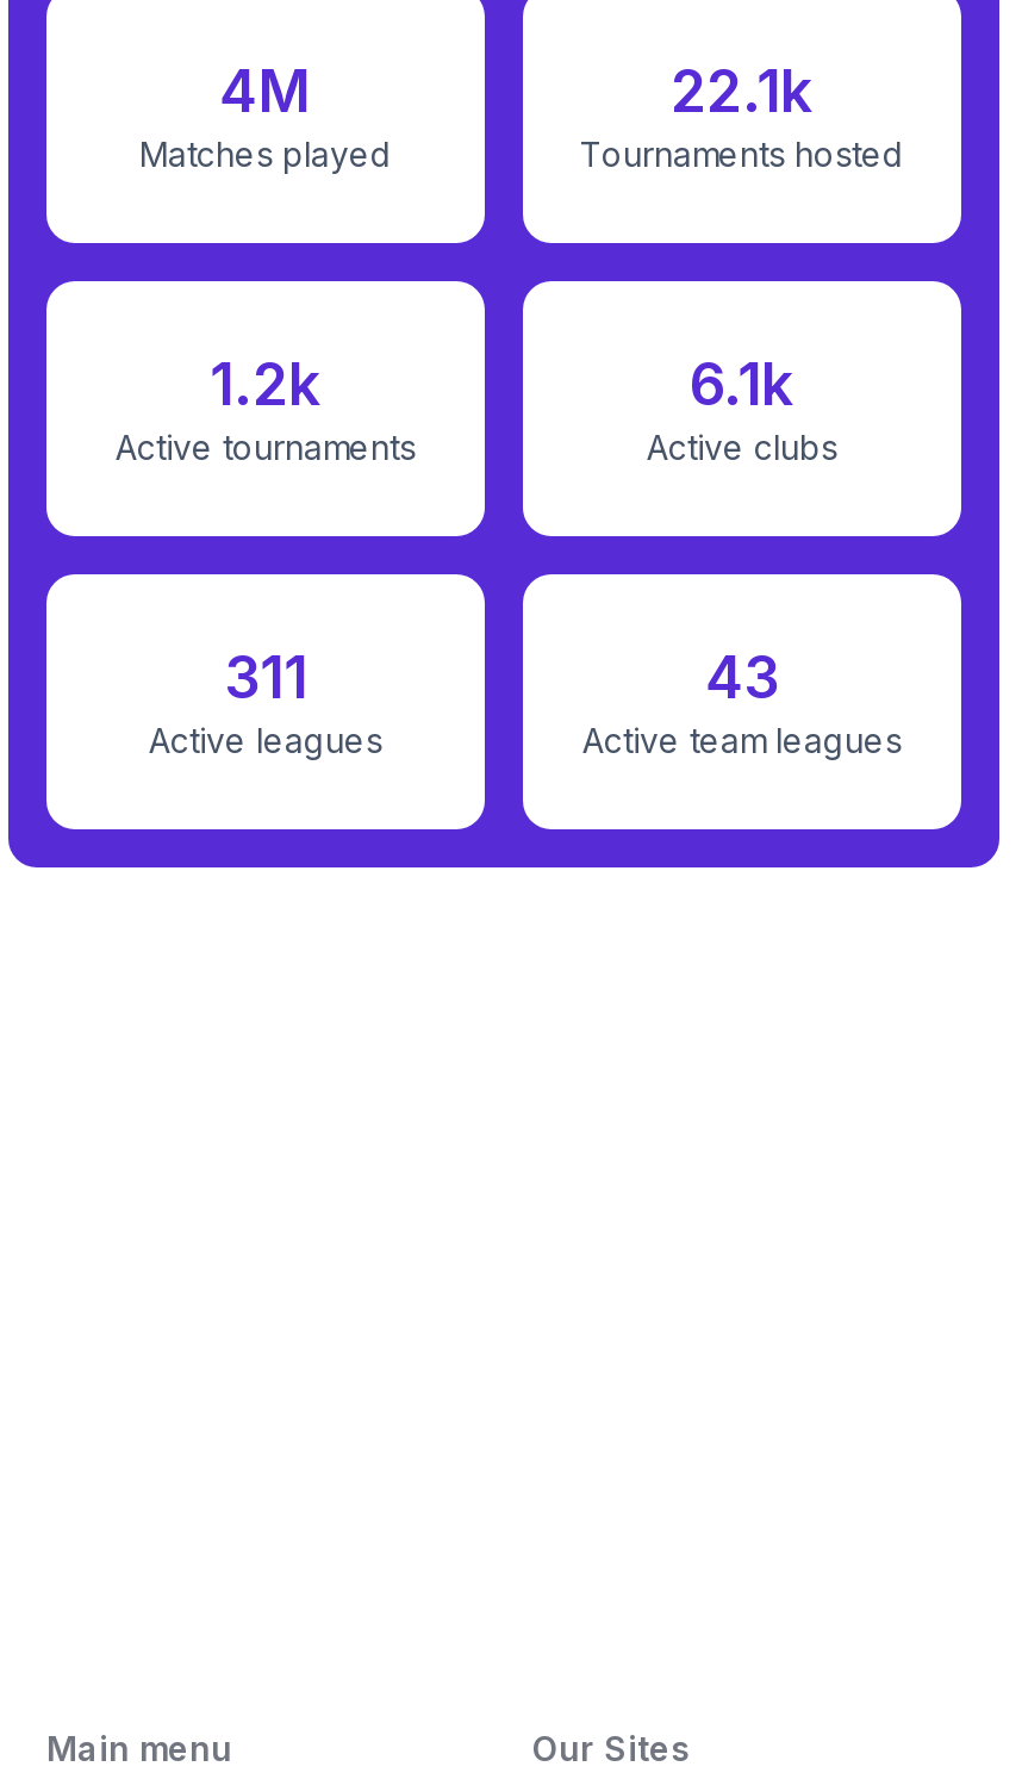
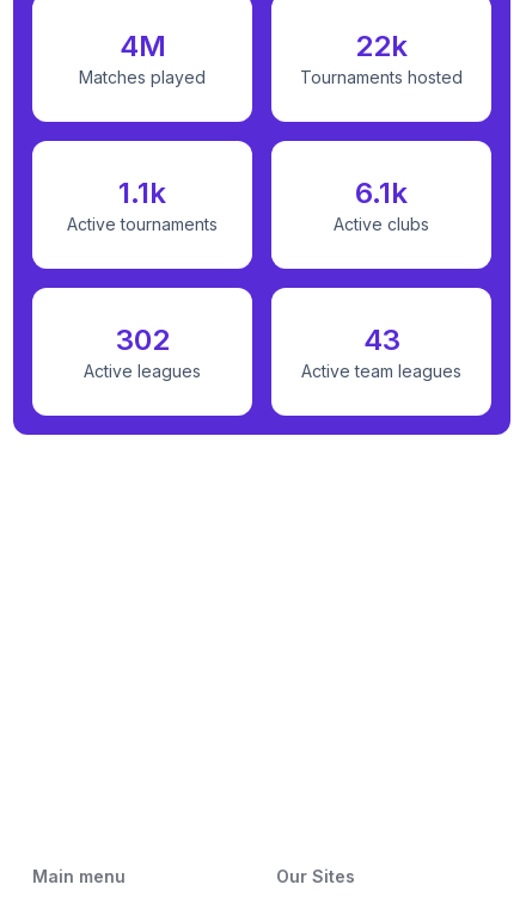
[671,56,814,125] 22.1k -> [355,28,408,63] 22k
[210,349,322,418] 1.2k -> [118,175,166,210] 1.1k
[224,642,307,711] 311 -> [115,322,169,357] 302

